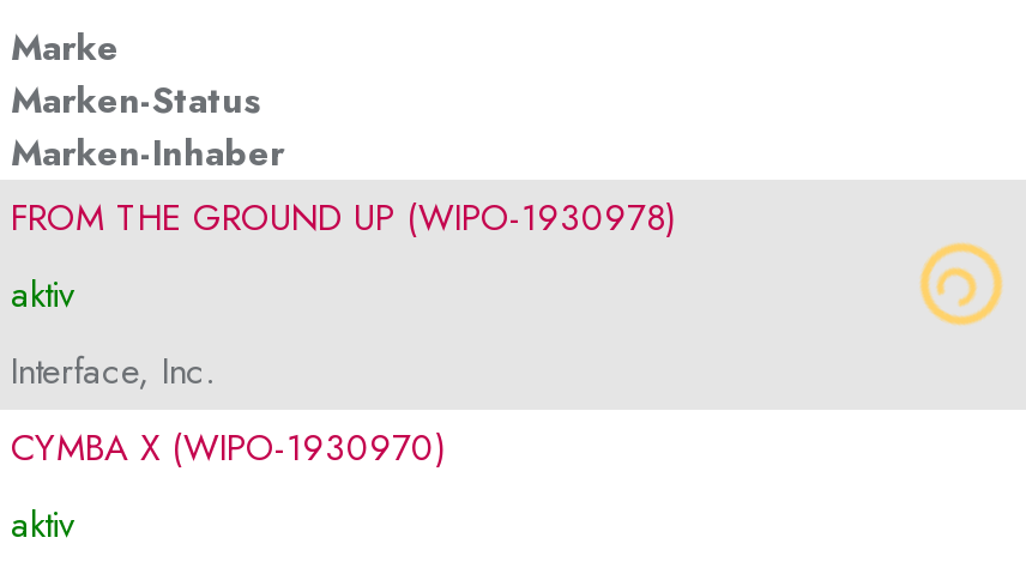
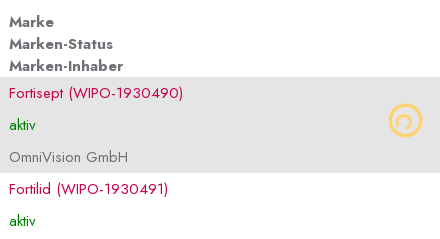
[11,192,675,245] FROM THE GROUND UP (WIPO-1930978) -> [9,82,183,104] Fortisept (WIPO-1930490)
[11,345,215,398] Interface, Inc. -> [9,146,128,168] OmniVision GmbH
[11,422,445,475] CYMBA X (WIPO-1930970) -> [9,178,168,200] Fortilid (WIPO-1930491)

